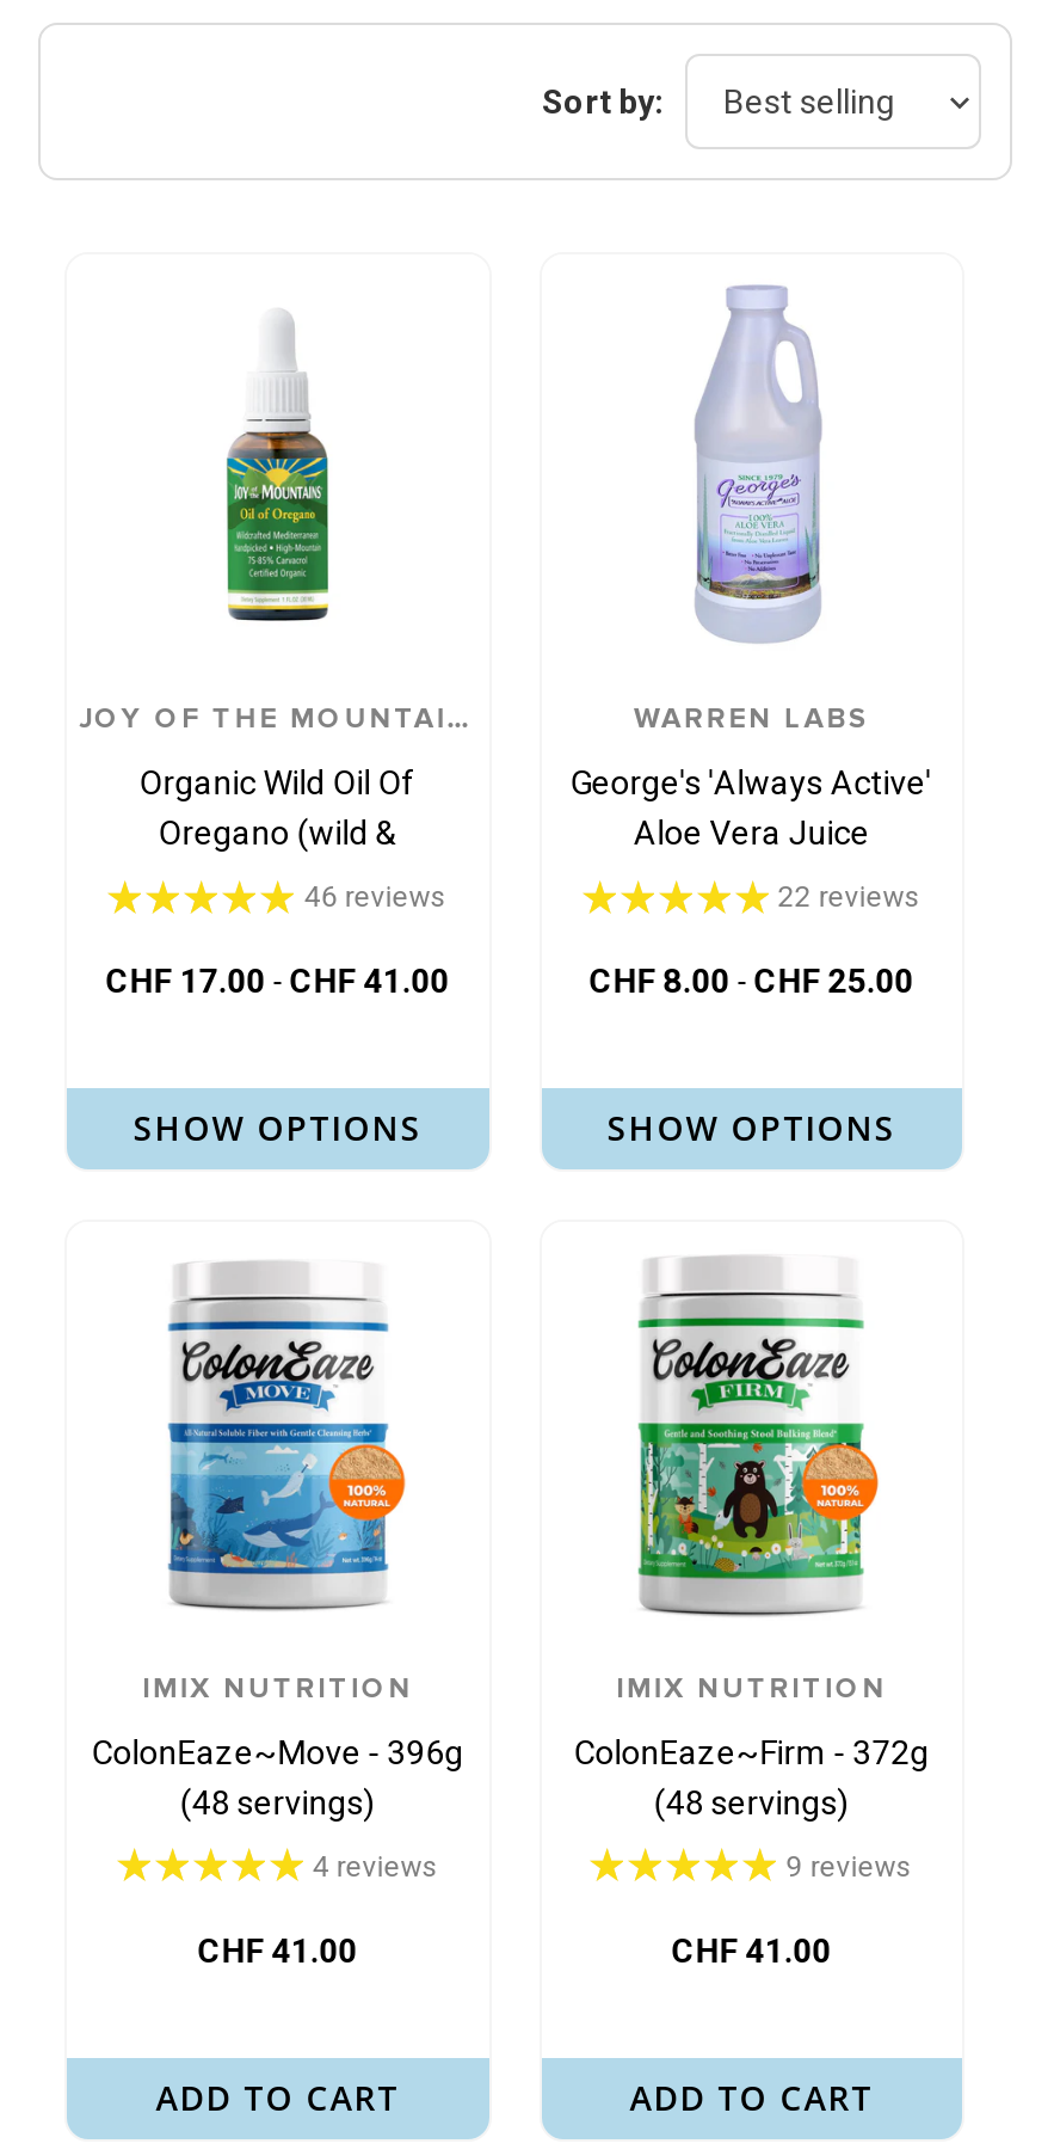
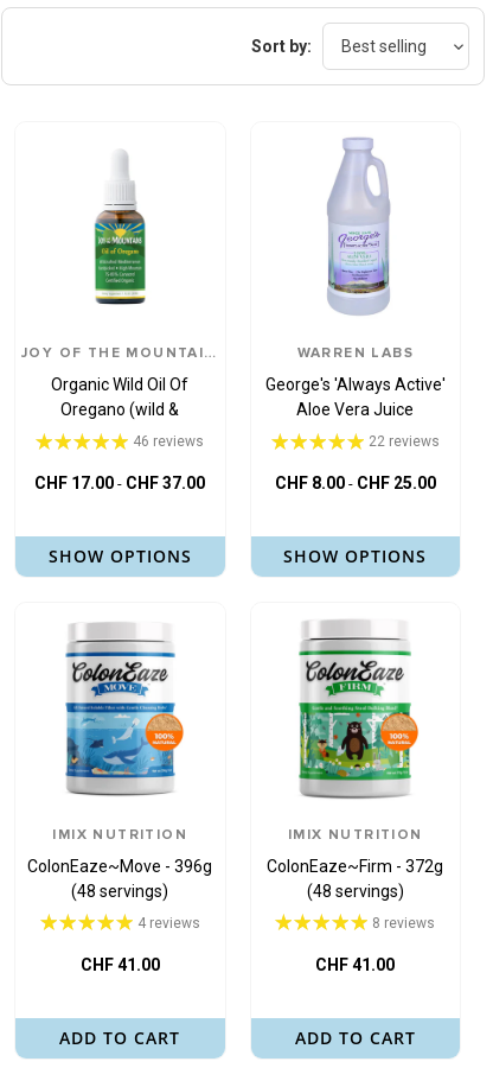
[106,962,449,1000] CHF 17.00 - CHF 41.00 -> [35,474,205,493] CHF 17.00 - CHF 37.00
[786,1849,912,1883] 9 reviews -> [372,914,435,931] 8 reviews

